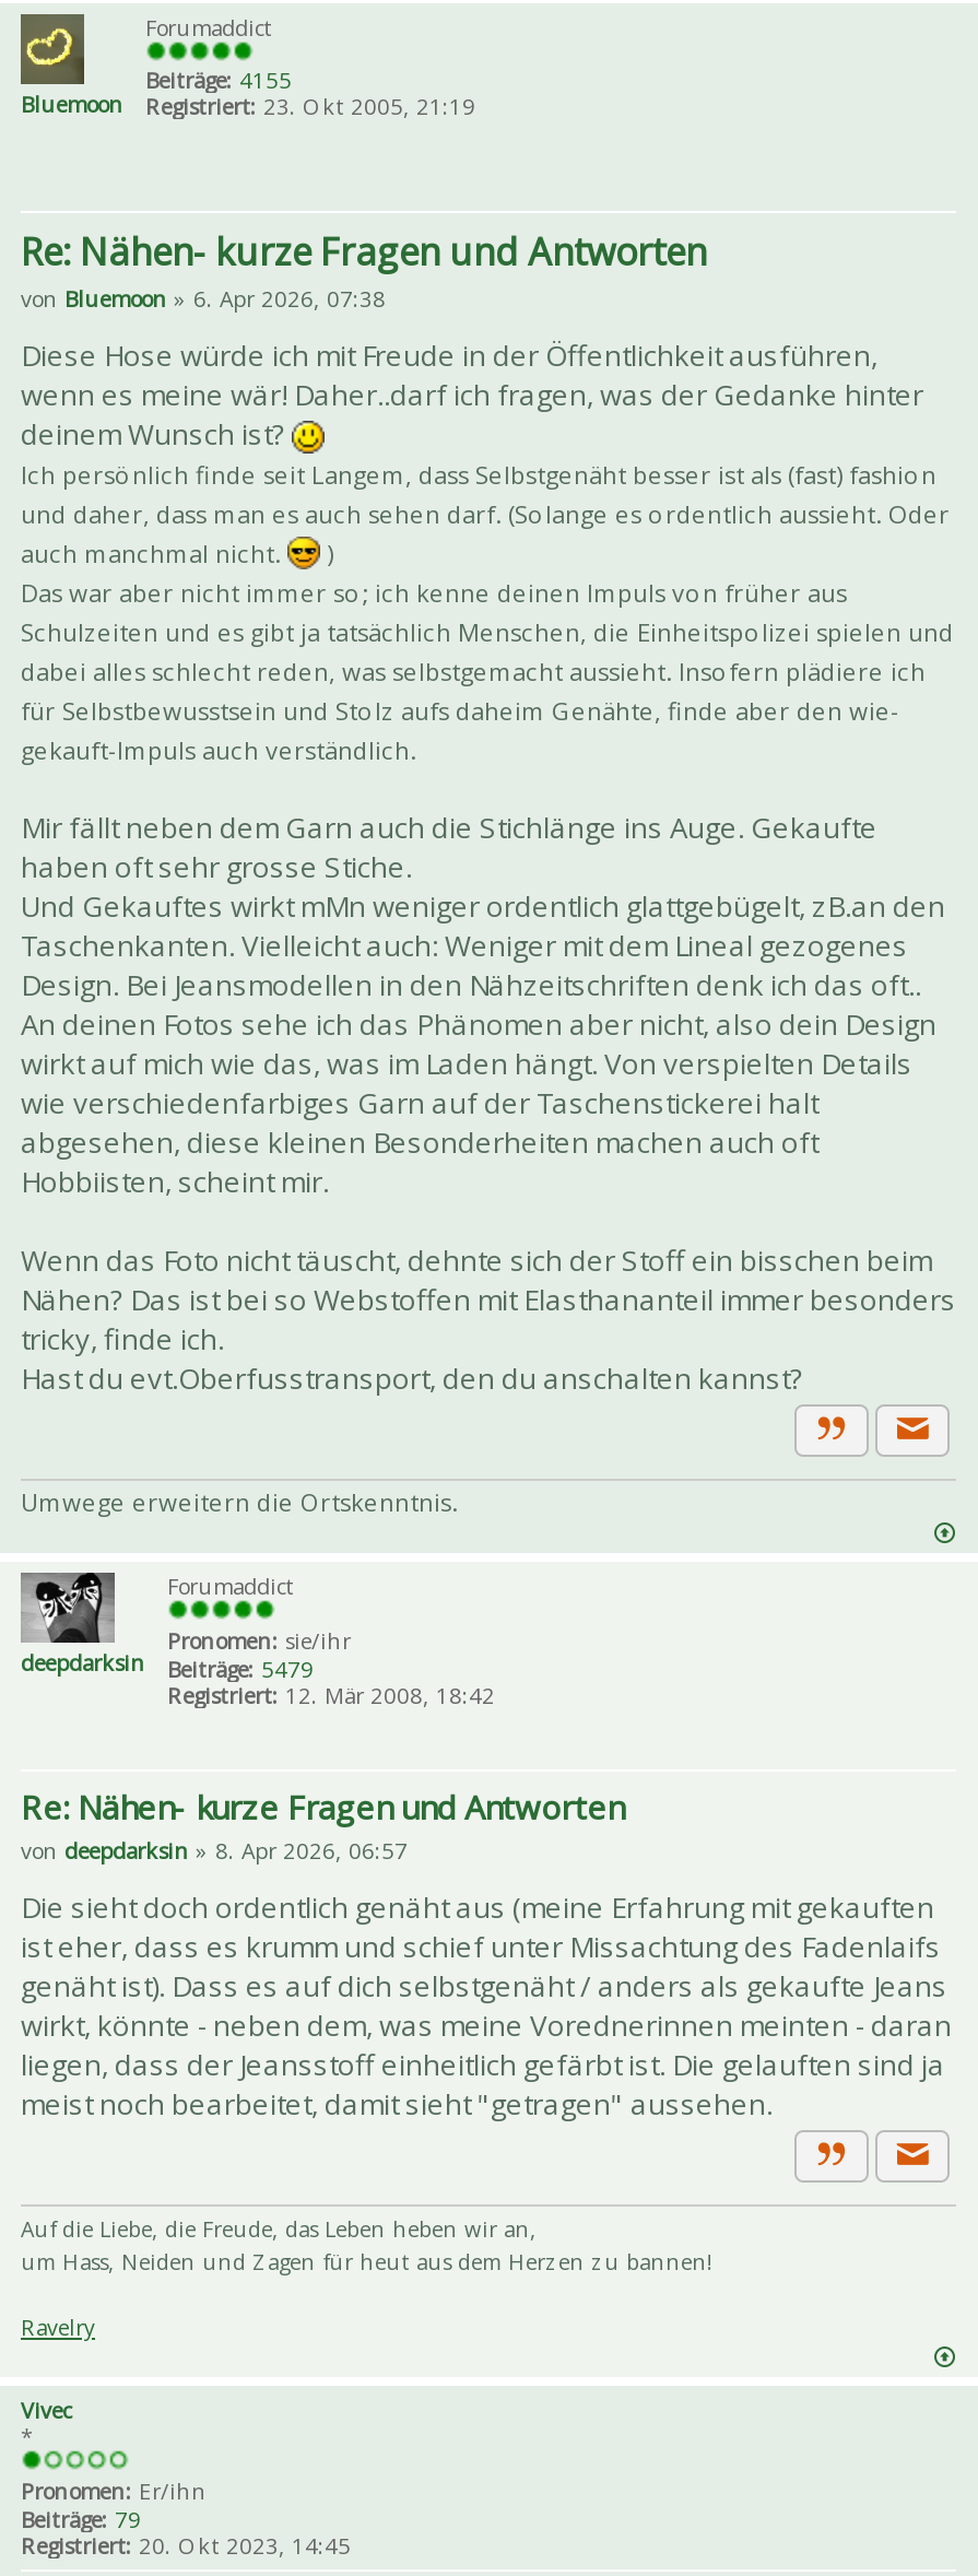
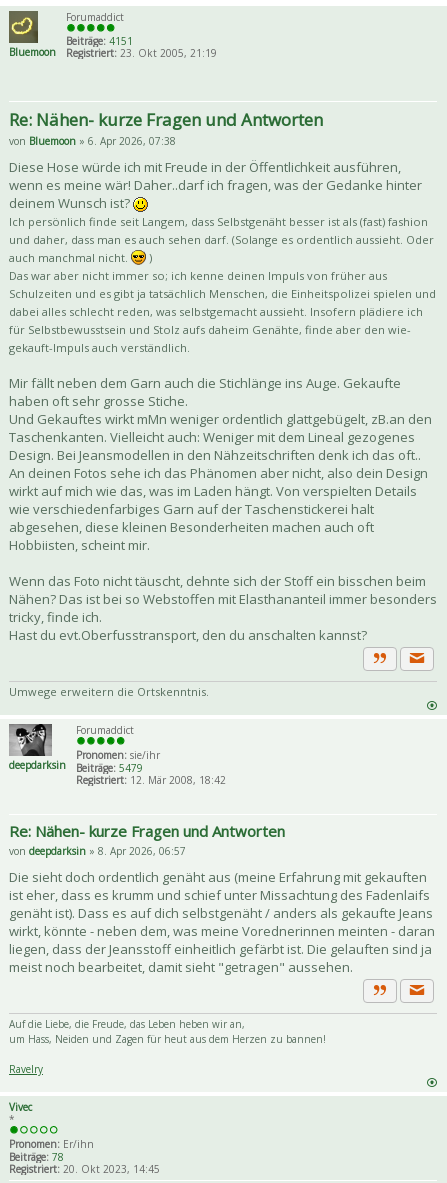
[145,64,292,95] Beiträge: 4155 -> [66,34,133,48] Beiträge: 4151
[21,2504,141,2534] Beiträge: 79 -> [9,1150,64,1164] Beiträge: 78

